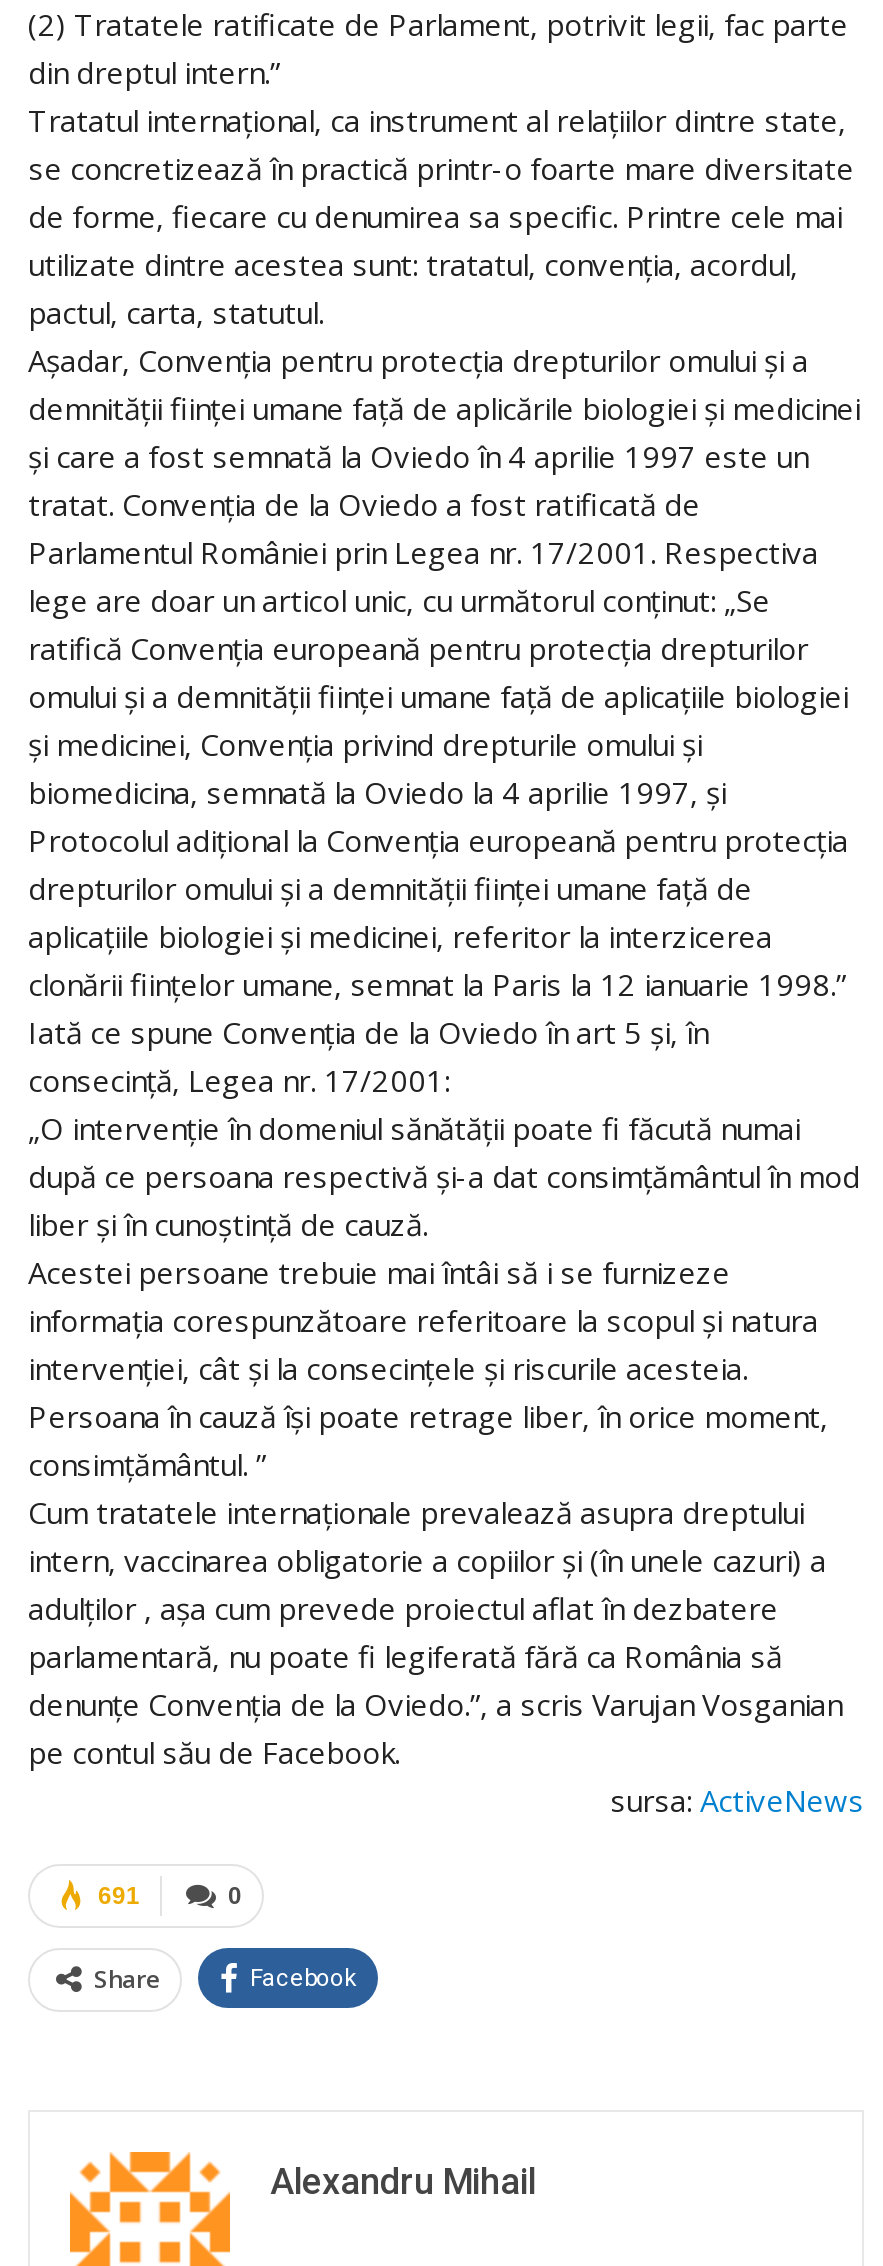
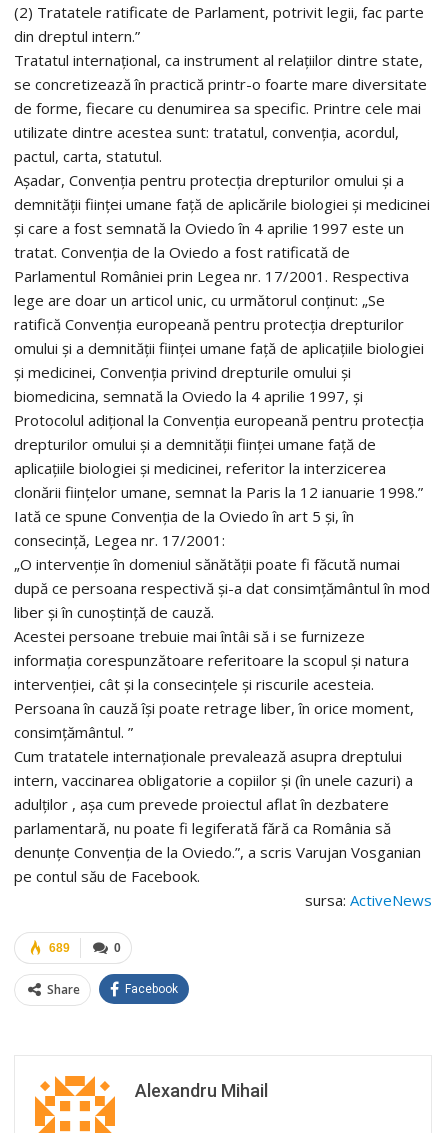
[98,1883,140,1911] 691 -> [49,941,70,955] 689

